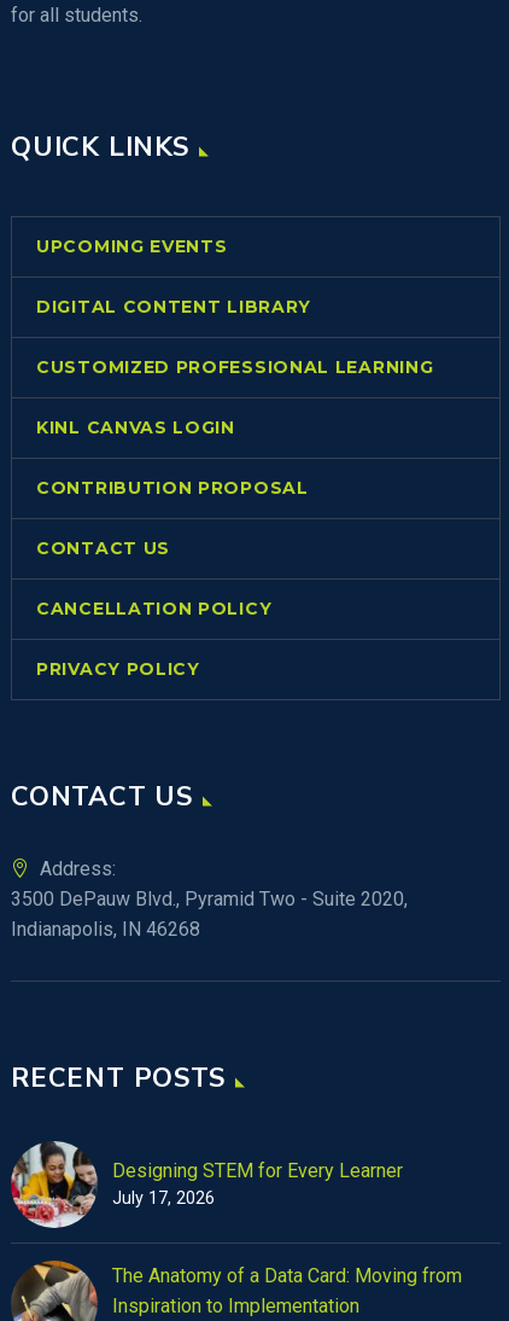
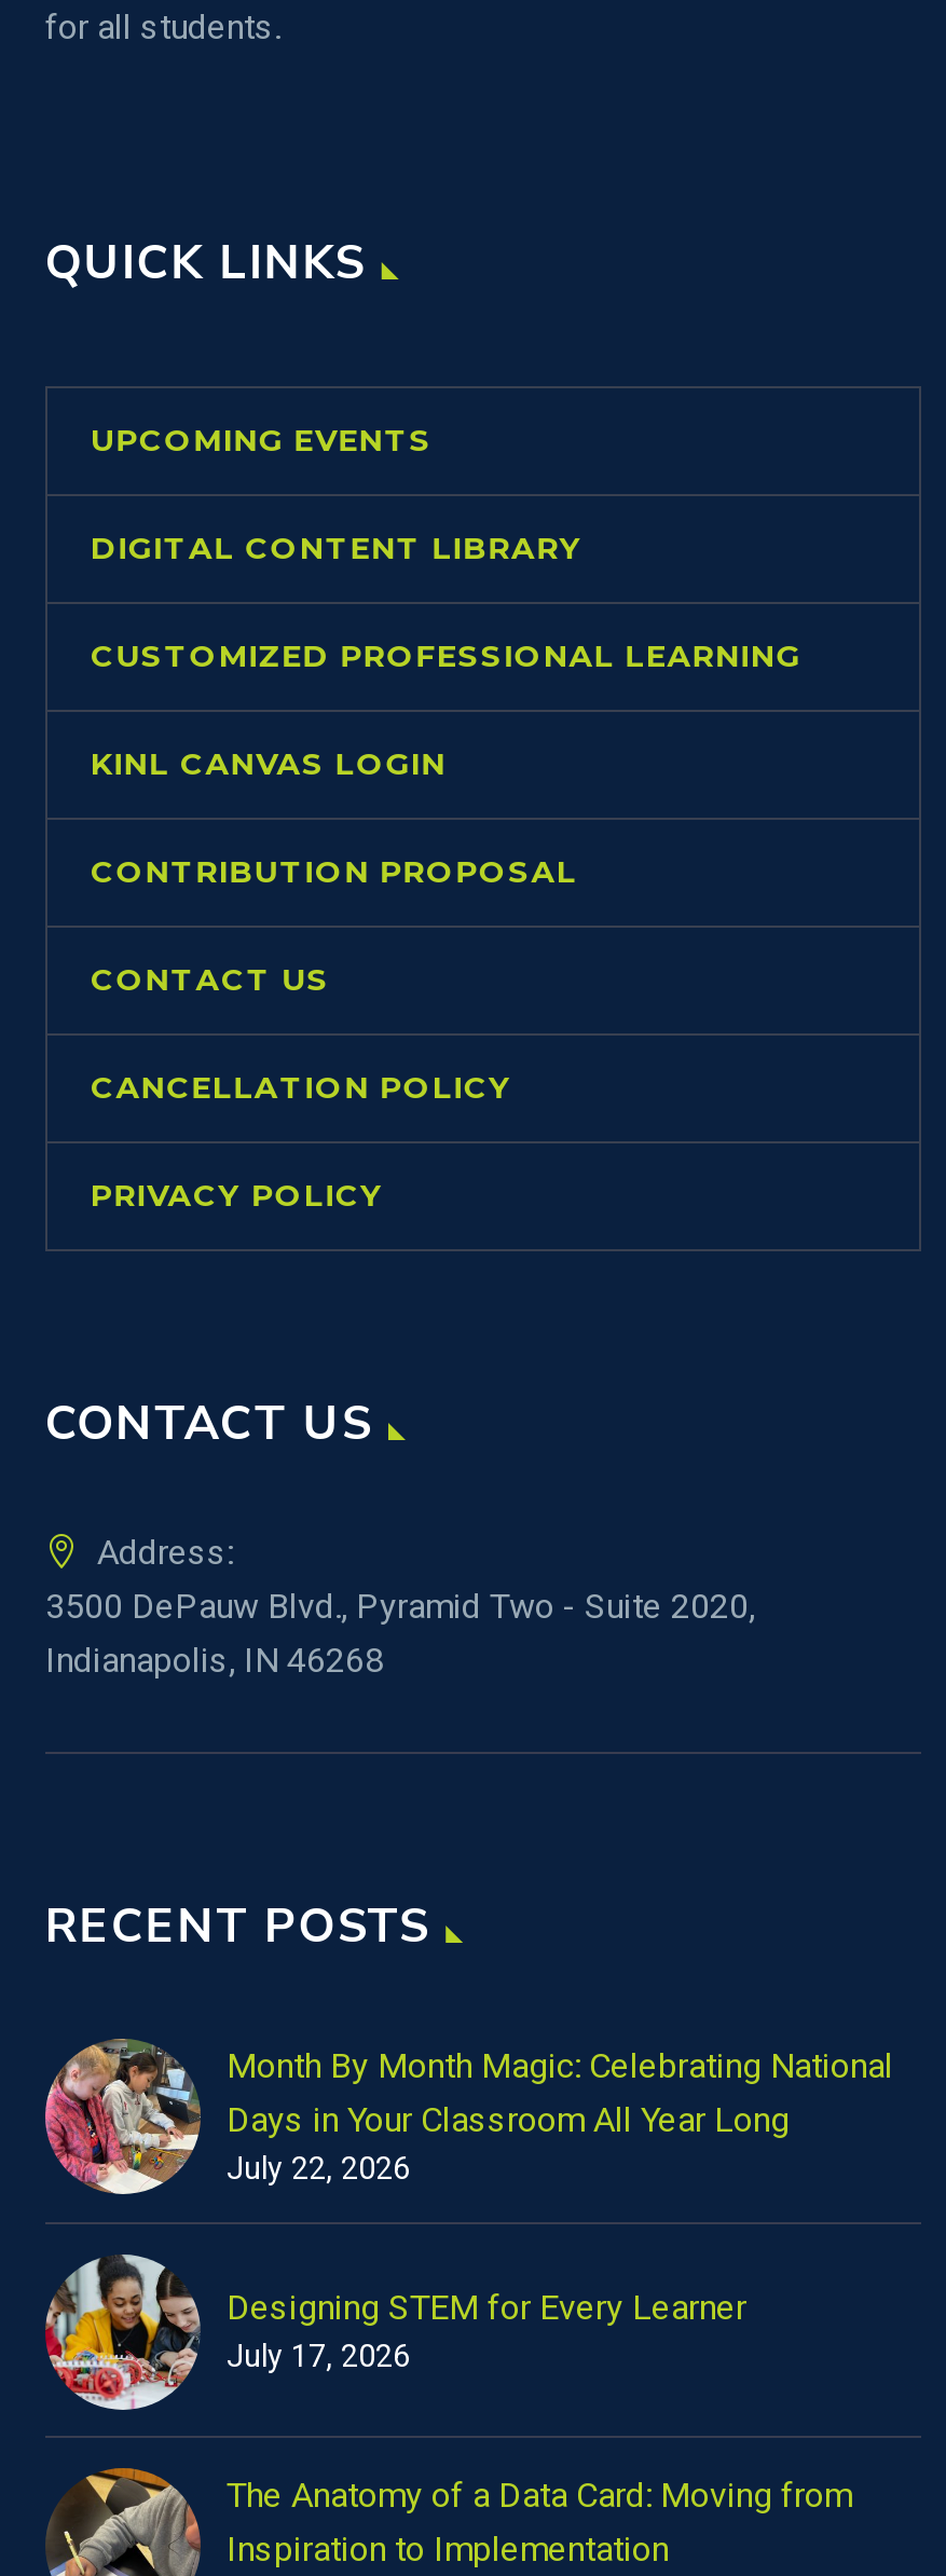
none -> [43,2039,893,2194] [image] | Month By Month Magic: Celebrating National | Days in Your Classroom All Year Long | July 22, 2026

